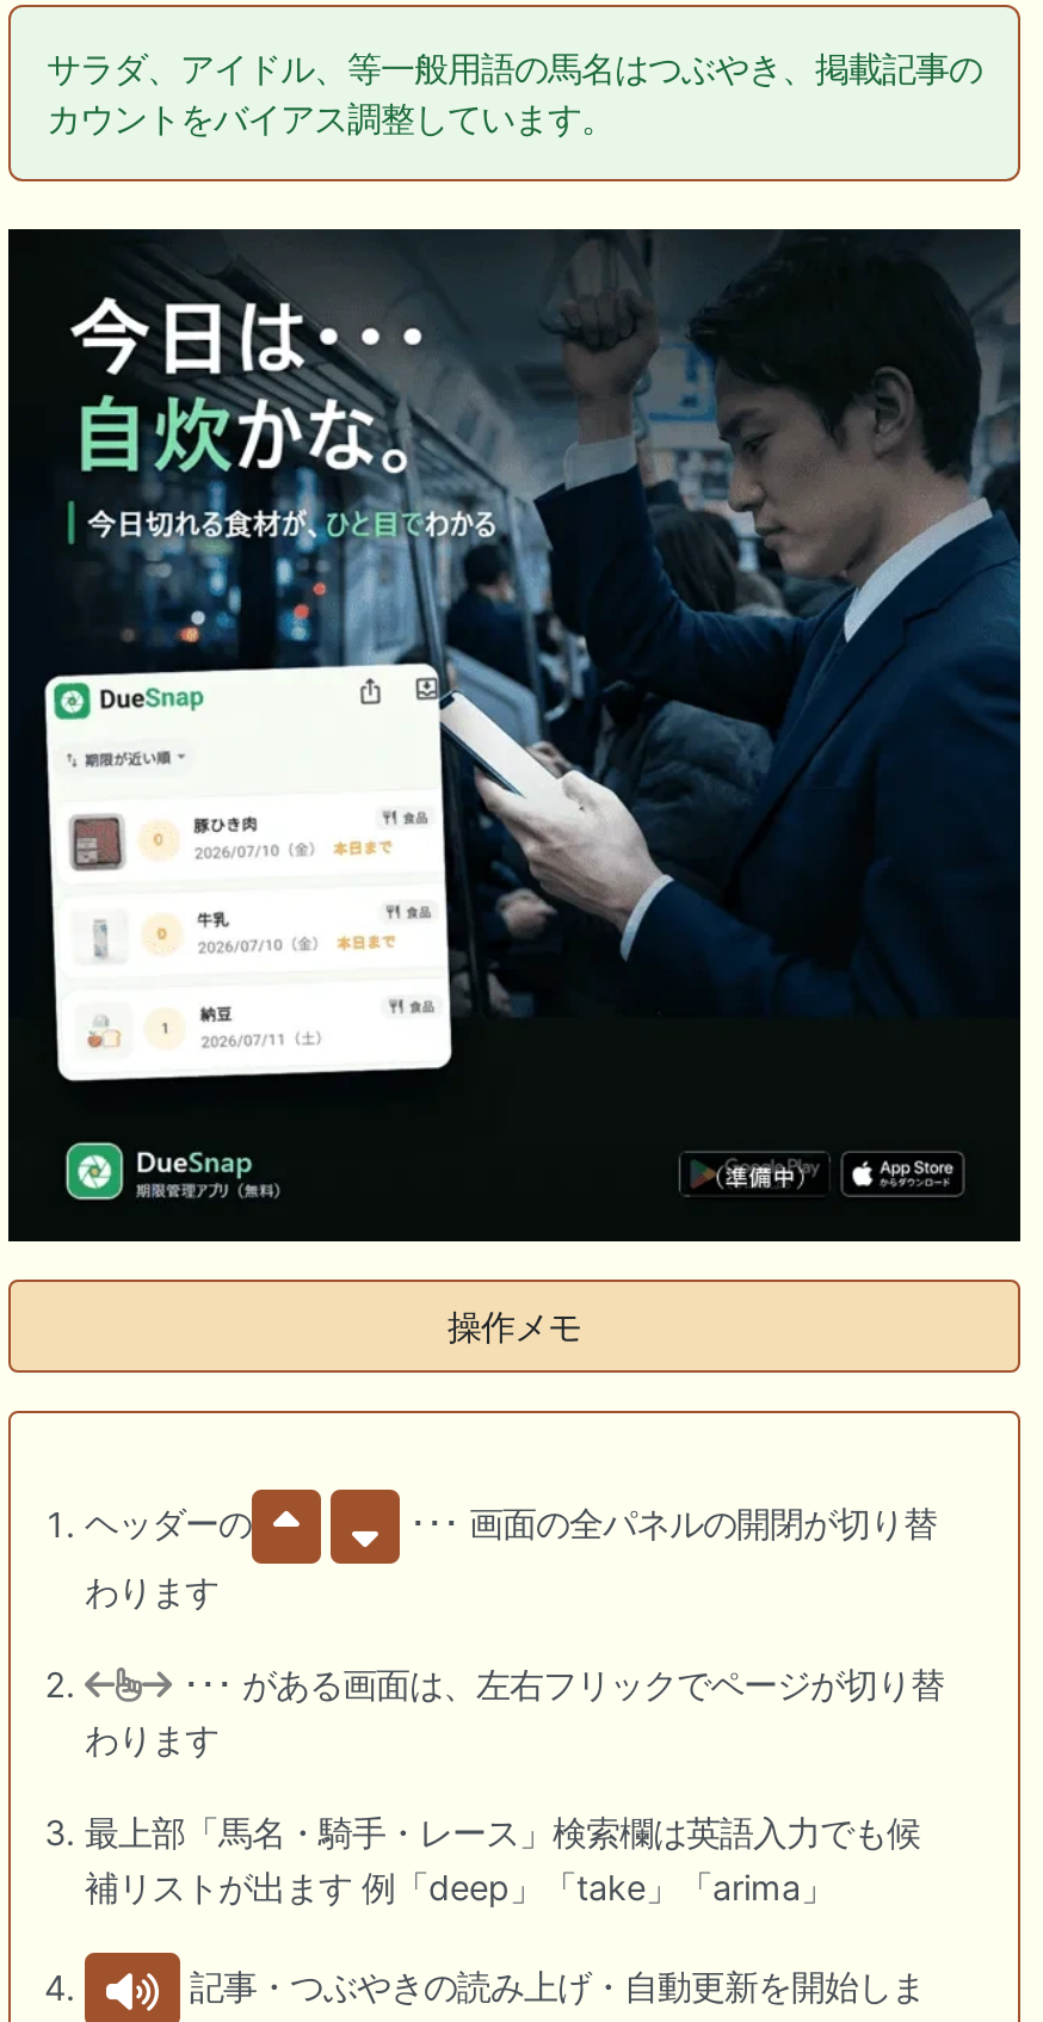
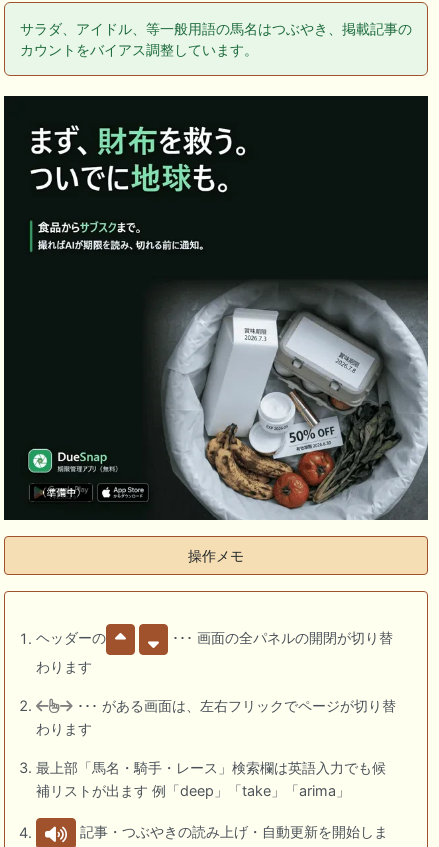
[42,232,1023,1244] [image] -> [19,98,429,521] [image]

